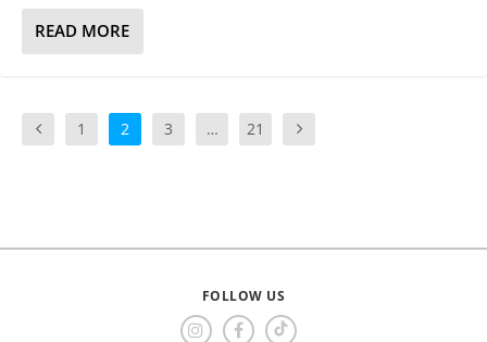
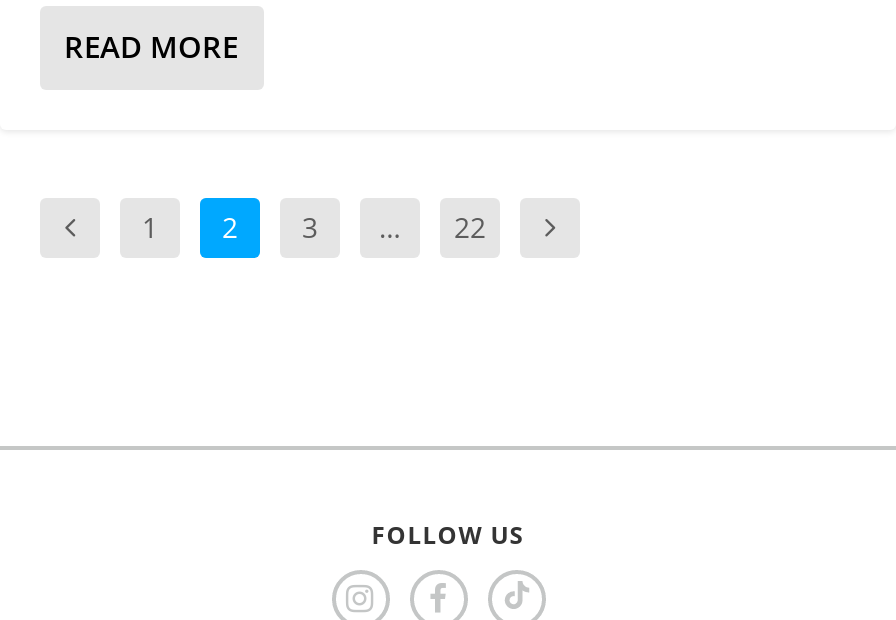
[247,118,264,139] 21 -> [454,207,486,245] 22

